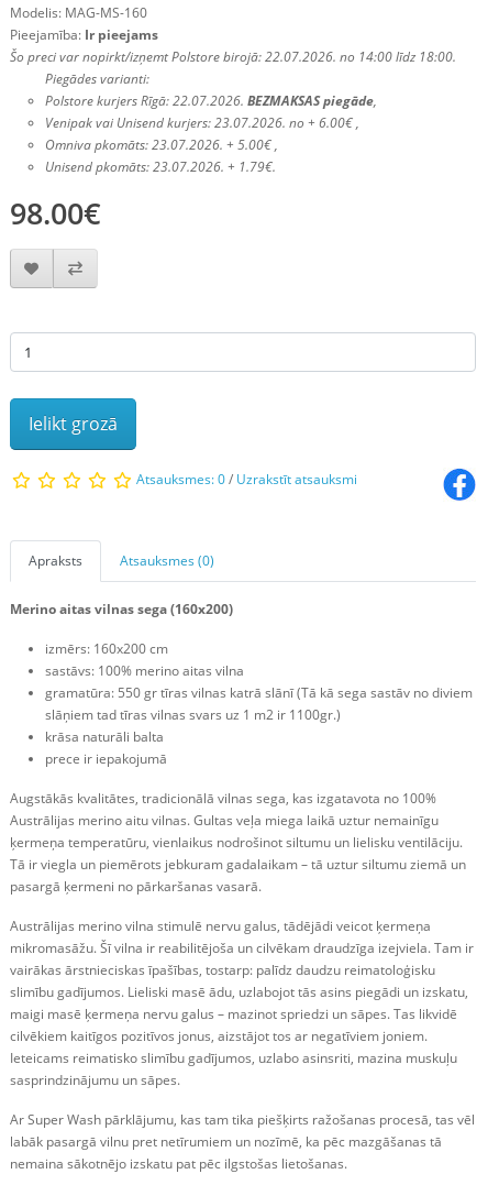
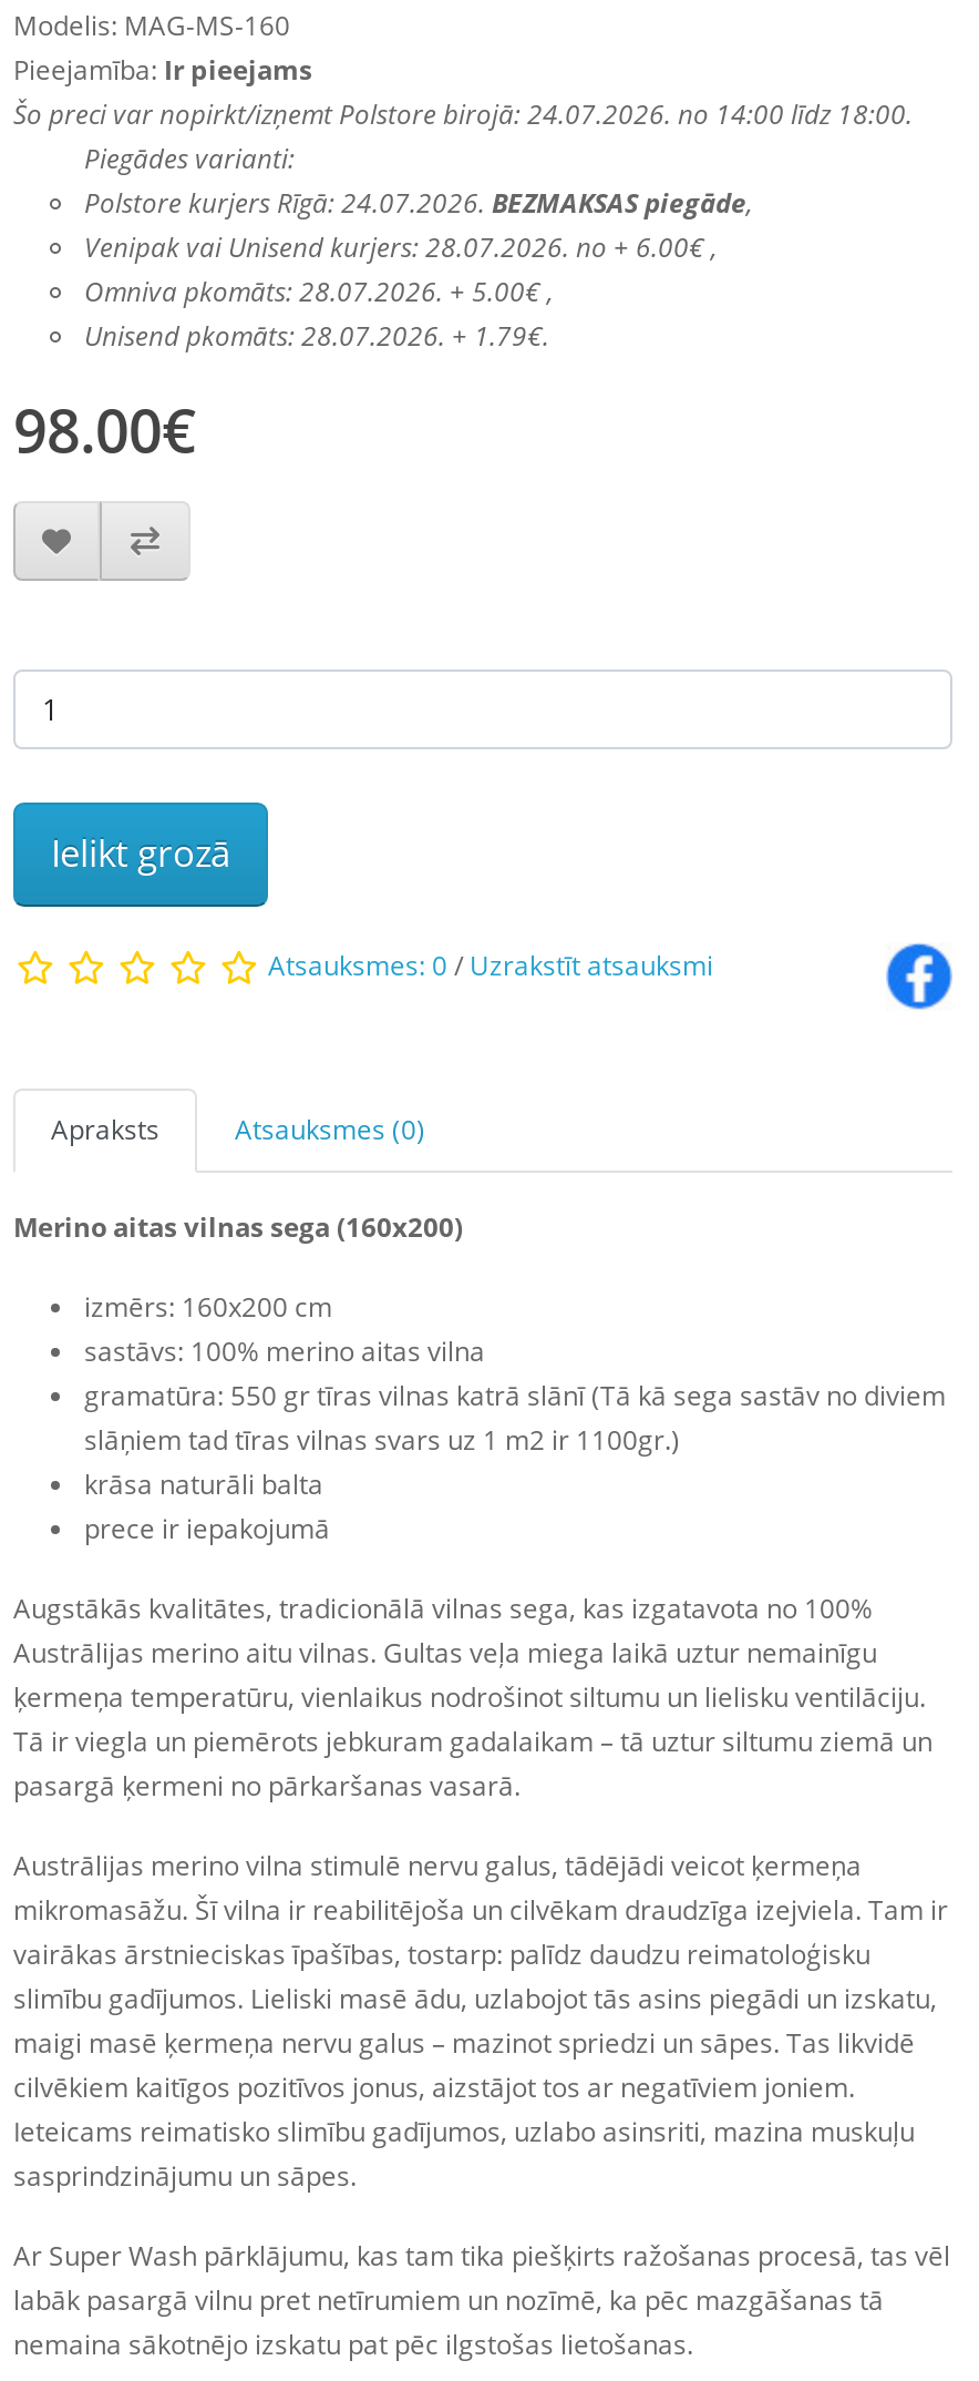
[10,47,456,66] Šo preci var nopirkt/izņemt Polstore birojā: 22.07.2026. no 14:00 līdz 18:00. -> [13,95,913,133] Šo preci var nopirkt/izņemt Polstore birojā: 24.07.2026. no 14:00 līdz 18:00.
[45,91,377,110] Polstore kurjers Rīgā: 22.07.2026. BEZMAKSAS piegāde, -> [84,184,753,222] Polstore kurjers Rīgā: 24.07.2026. BEZMAKSAS piegāde,
[45,113,359,132] Venipak vai Unisend kurjers: 23.07.2026. no + 6.00€ , -> [84,228,718,266] Venipak vai Unisend kurjers: 28.07.2026. no + 6.00€ ,
[45,135,278,154] Omniva pkomāts: 23.07.2026. + 5.00€ , -> [84,273,554,310] Omniva pkomāts: 28.07.2026. + 5.00€ ,
[45,157,276,176] Unisend pkomāts: 23.07.2026. + 1.79€. -> [84,317,549,355] Unisend pkomāts: 28.07.2026. + 1.79€.

